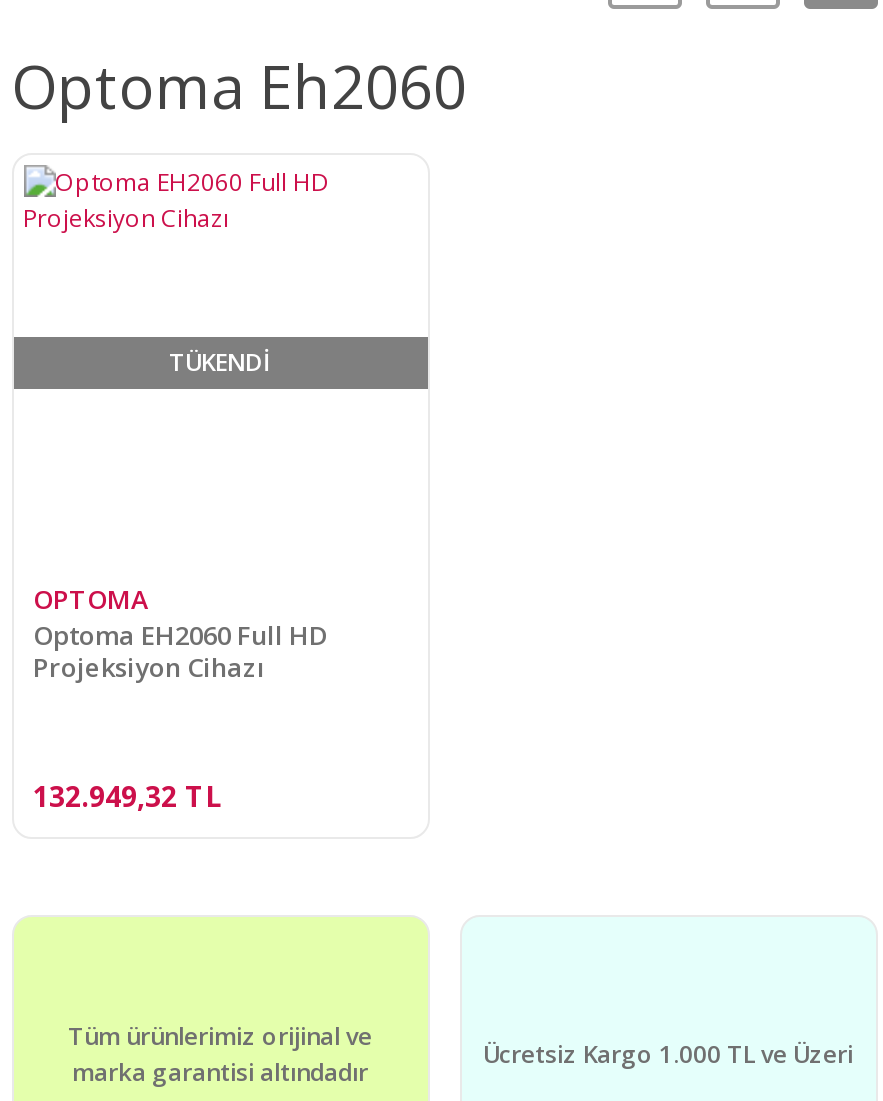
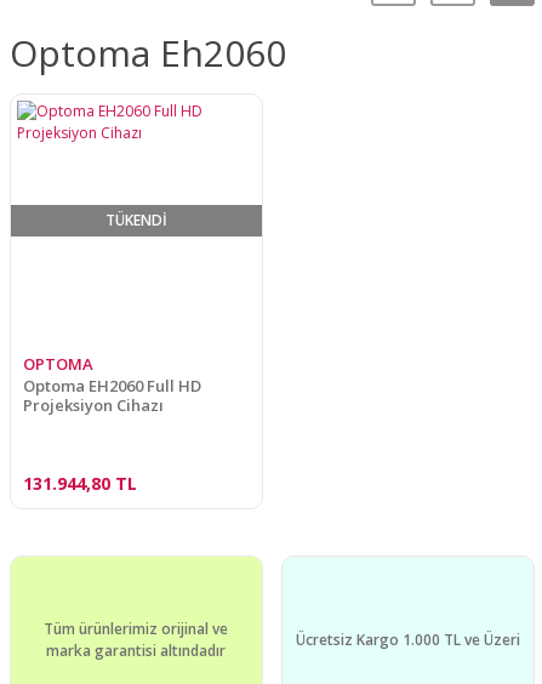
[33,777,221,815] 132.949,32 TL -> [22,472,136,495] 131.944,80 TL

